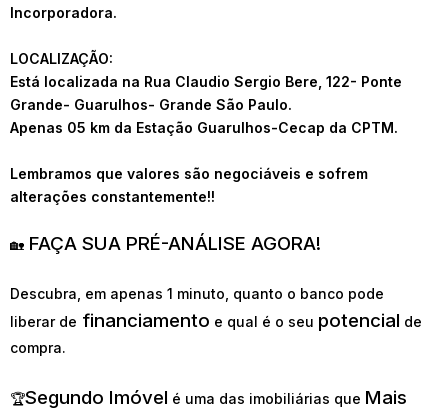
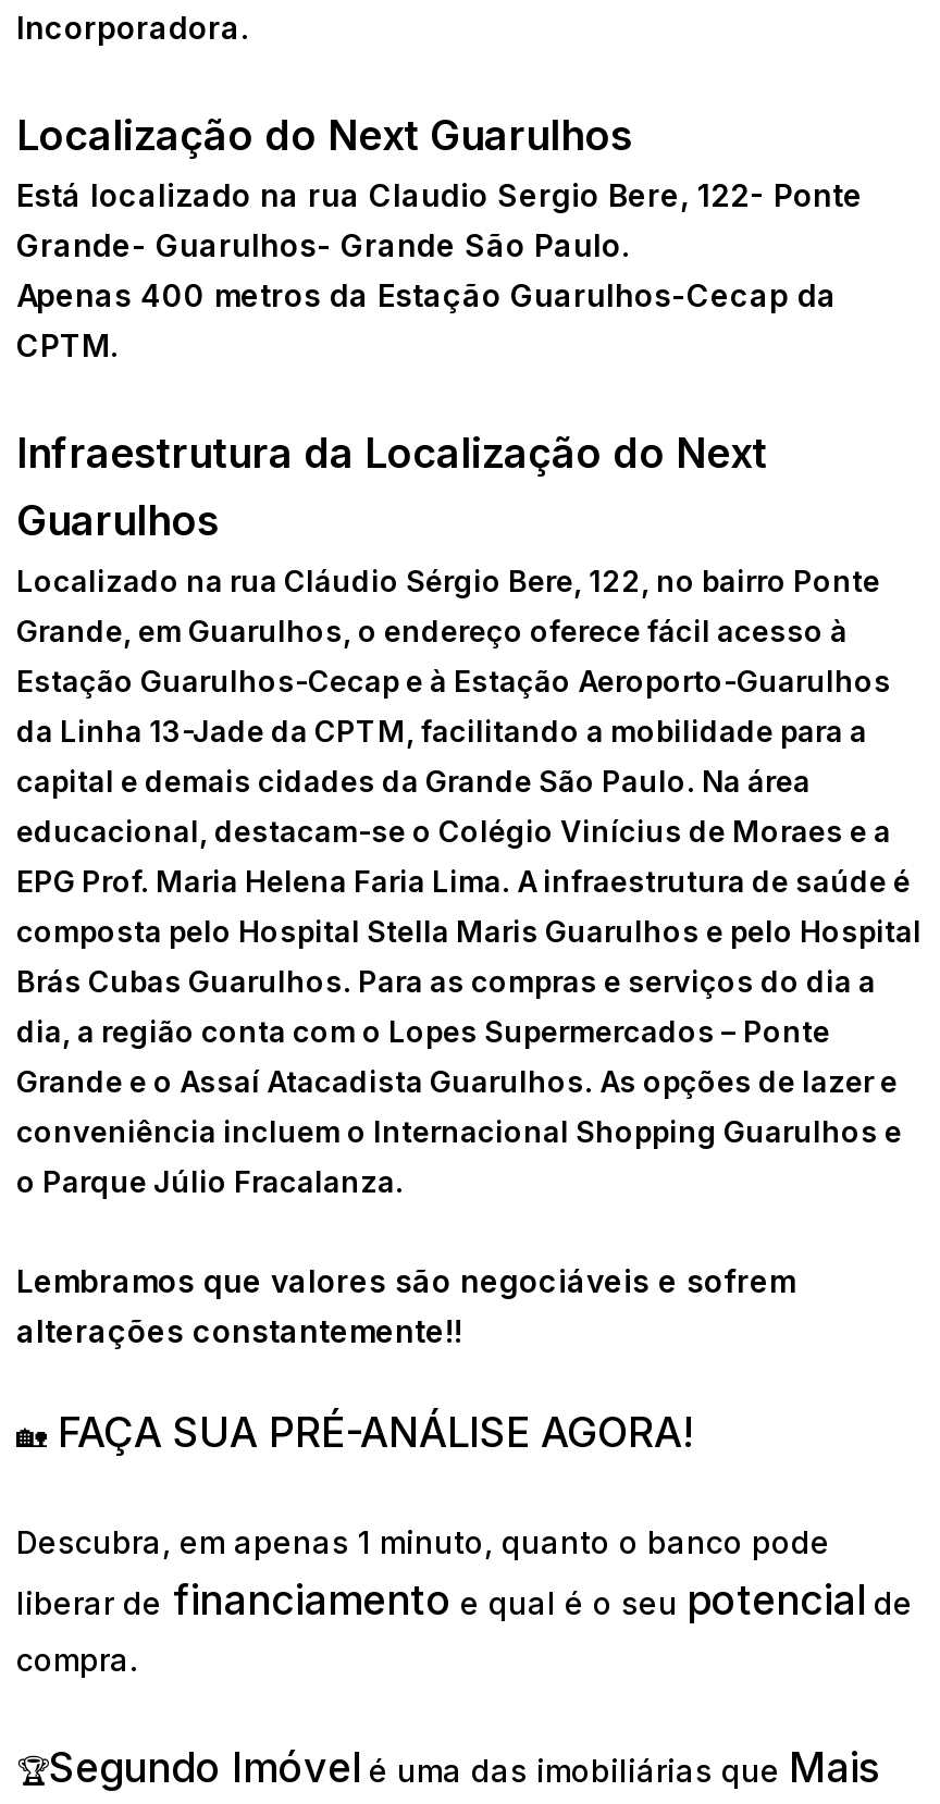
[10,50,402,90] LOCALIZAÇÃO: | Está localizada na Rua Claudio Sergio Bere, 122- Ponte -> [16,112,863,214] Localização do Next Guarulhos | Está localizado na rua Claudio Sergio Bere, 122- Ponte
[10,119,398,136] Apenas 05 km da Estação Guarulhos-Cecap da CPTM. -> [16,277,922,1200] Apenas 400 metros da Estação Guarulhos-Cecap da | CPTM. | Infraestrutura da Localização do Next | Guarulhos | Localizado na rua Cláudio Sérgio Bere, 122, no bairro Ponte | Grande, em Guarulhos, o endereço oferece fácil acesso à | Estação Guarulhos-Cecap e à Estação Aeroporto-Guarulhos | da Linha 13-Jade da CPTM, facilitando a mobilidade para a | capital e demais cidades da Grande São Paulo. Na área | educacional, destacam-se o Colégio Vinícius de Moraes e a | EPG Prof. Maria Helena Faria Lima. A infraestrutura de saúde é | composta pelo Hospital Stella Maris Guarulhos e pelo Hospital | Brás Cubas Guarulhos. Para as compras e serviços do dia a | dia, a região conta com o Lopes Supermercados – Ponte | Grande e o Assaí Atacadista Guarulhos. As opções de lazer e | conveniência incluem o Internacional Shopping Guarulhos e | o Parque Júlio Fracalanza.

